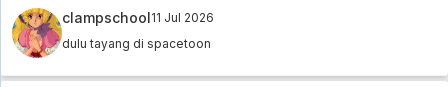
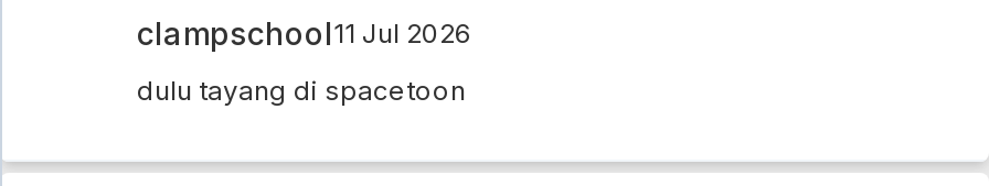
[11,7,63,59] [image] -> none

